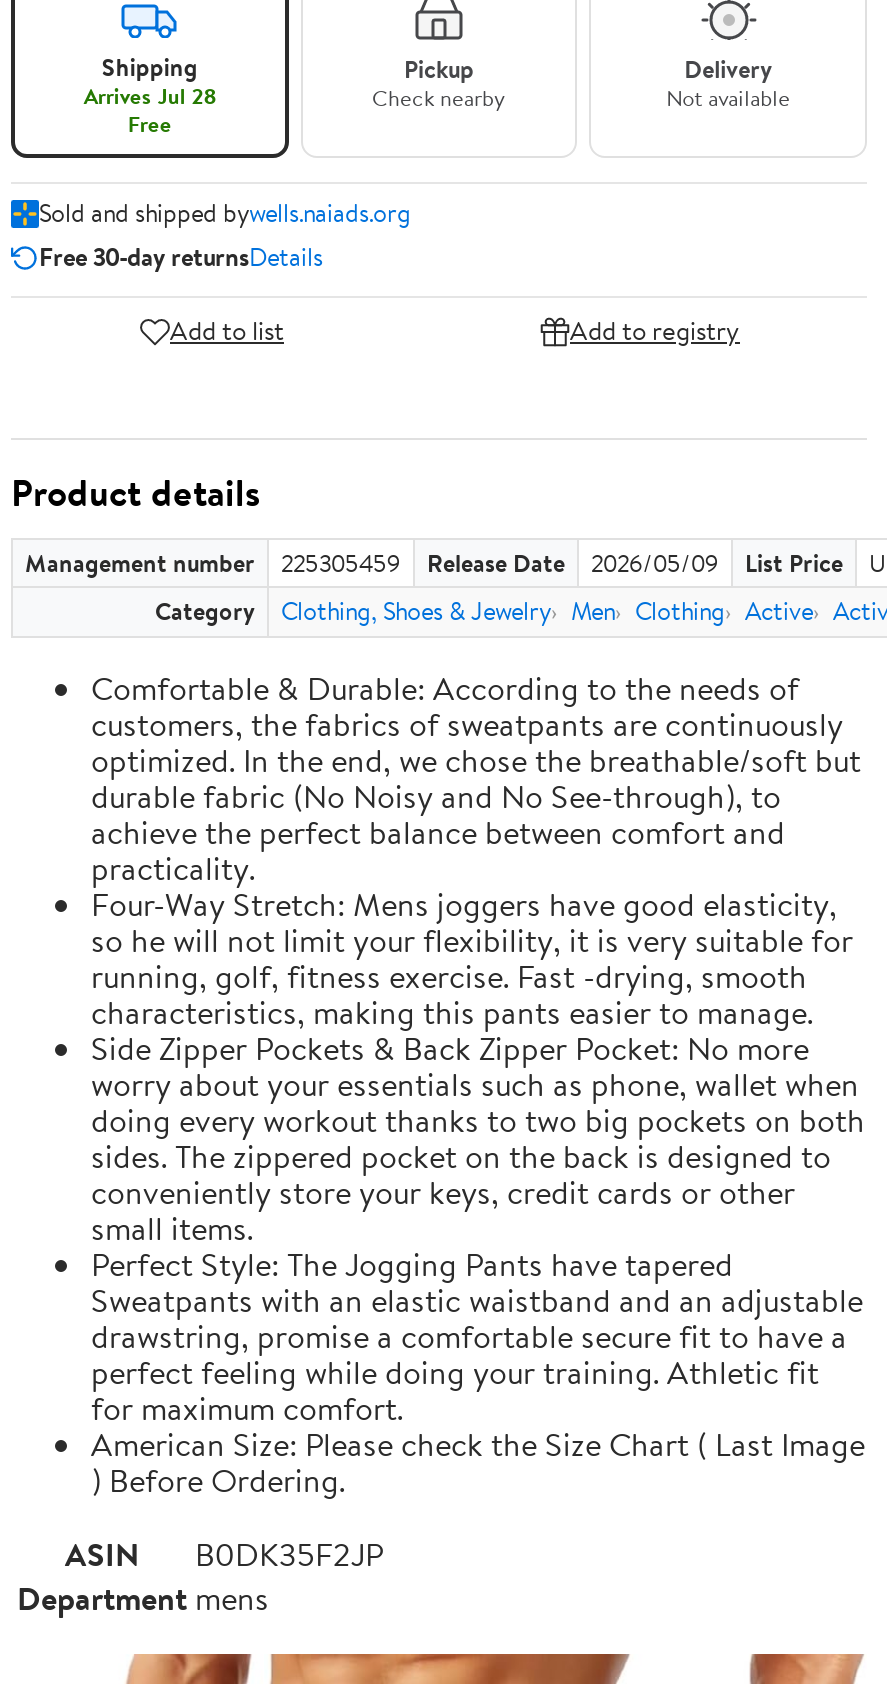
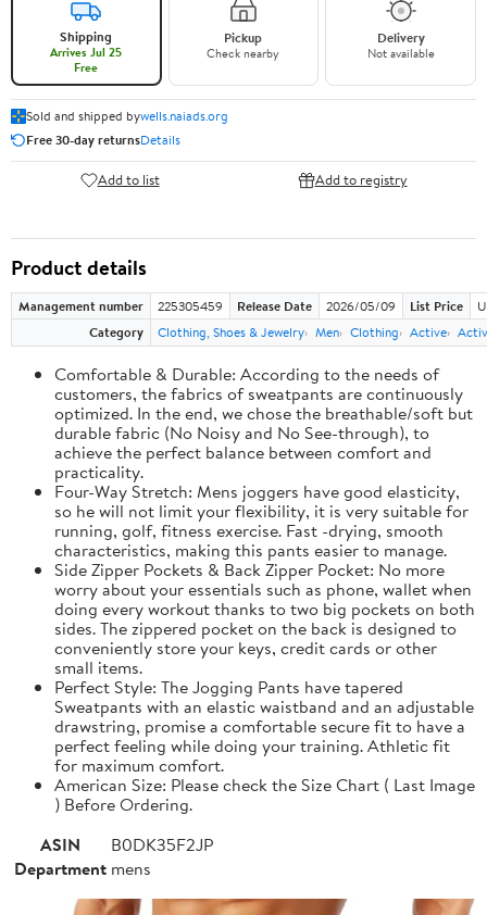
[84,80,216,112] Arrives Jul 28 -> [50,43,122,61] Arrives Jul 25

